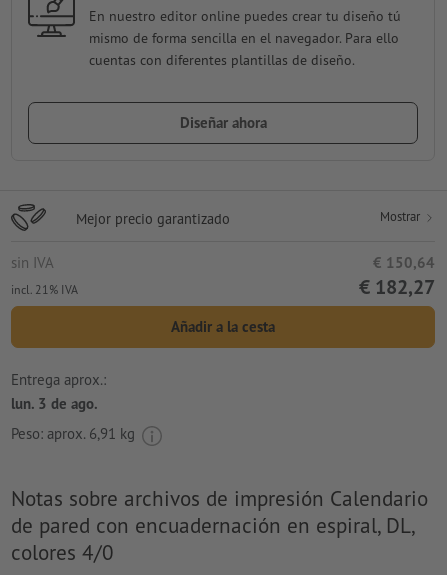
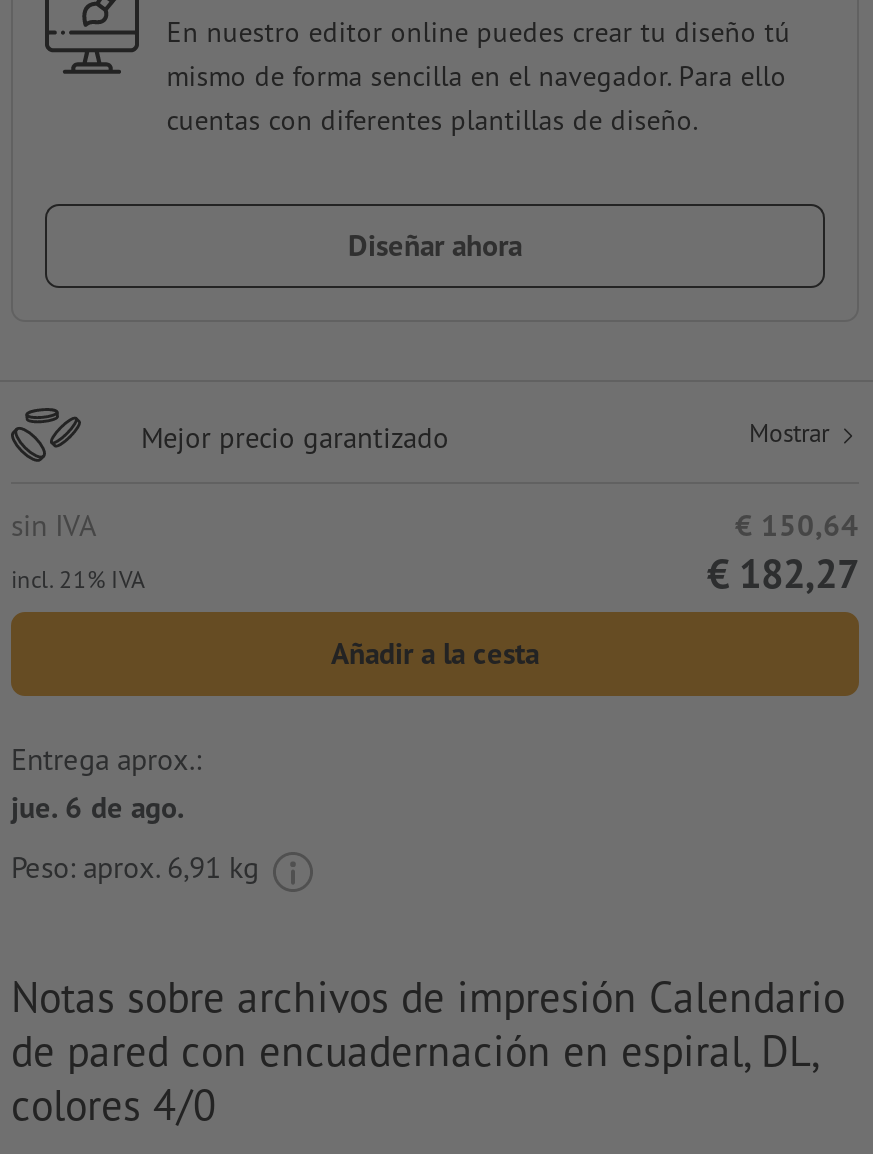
[11,394,98,413] lun. 3 de ago. -> [11,788,185,826] jue. 6 de ago.

